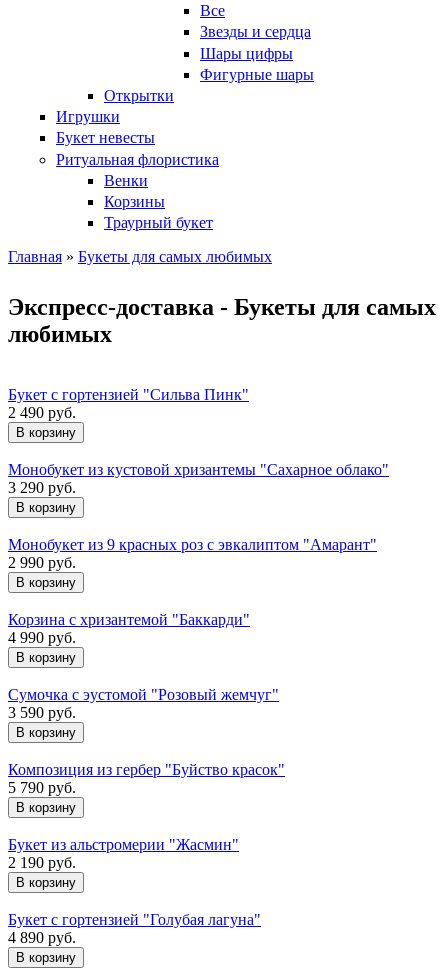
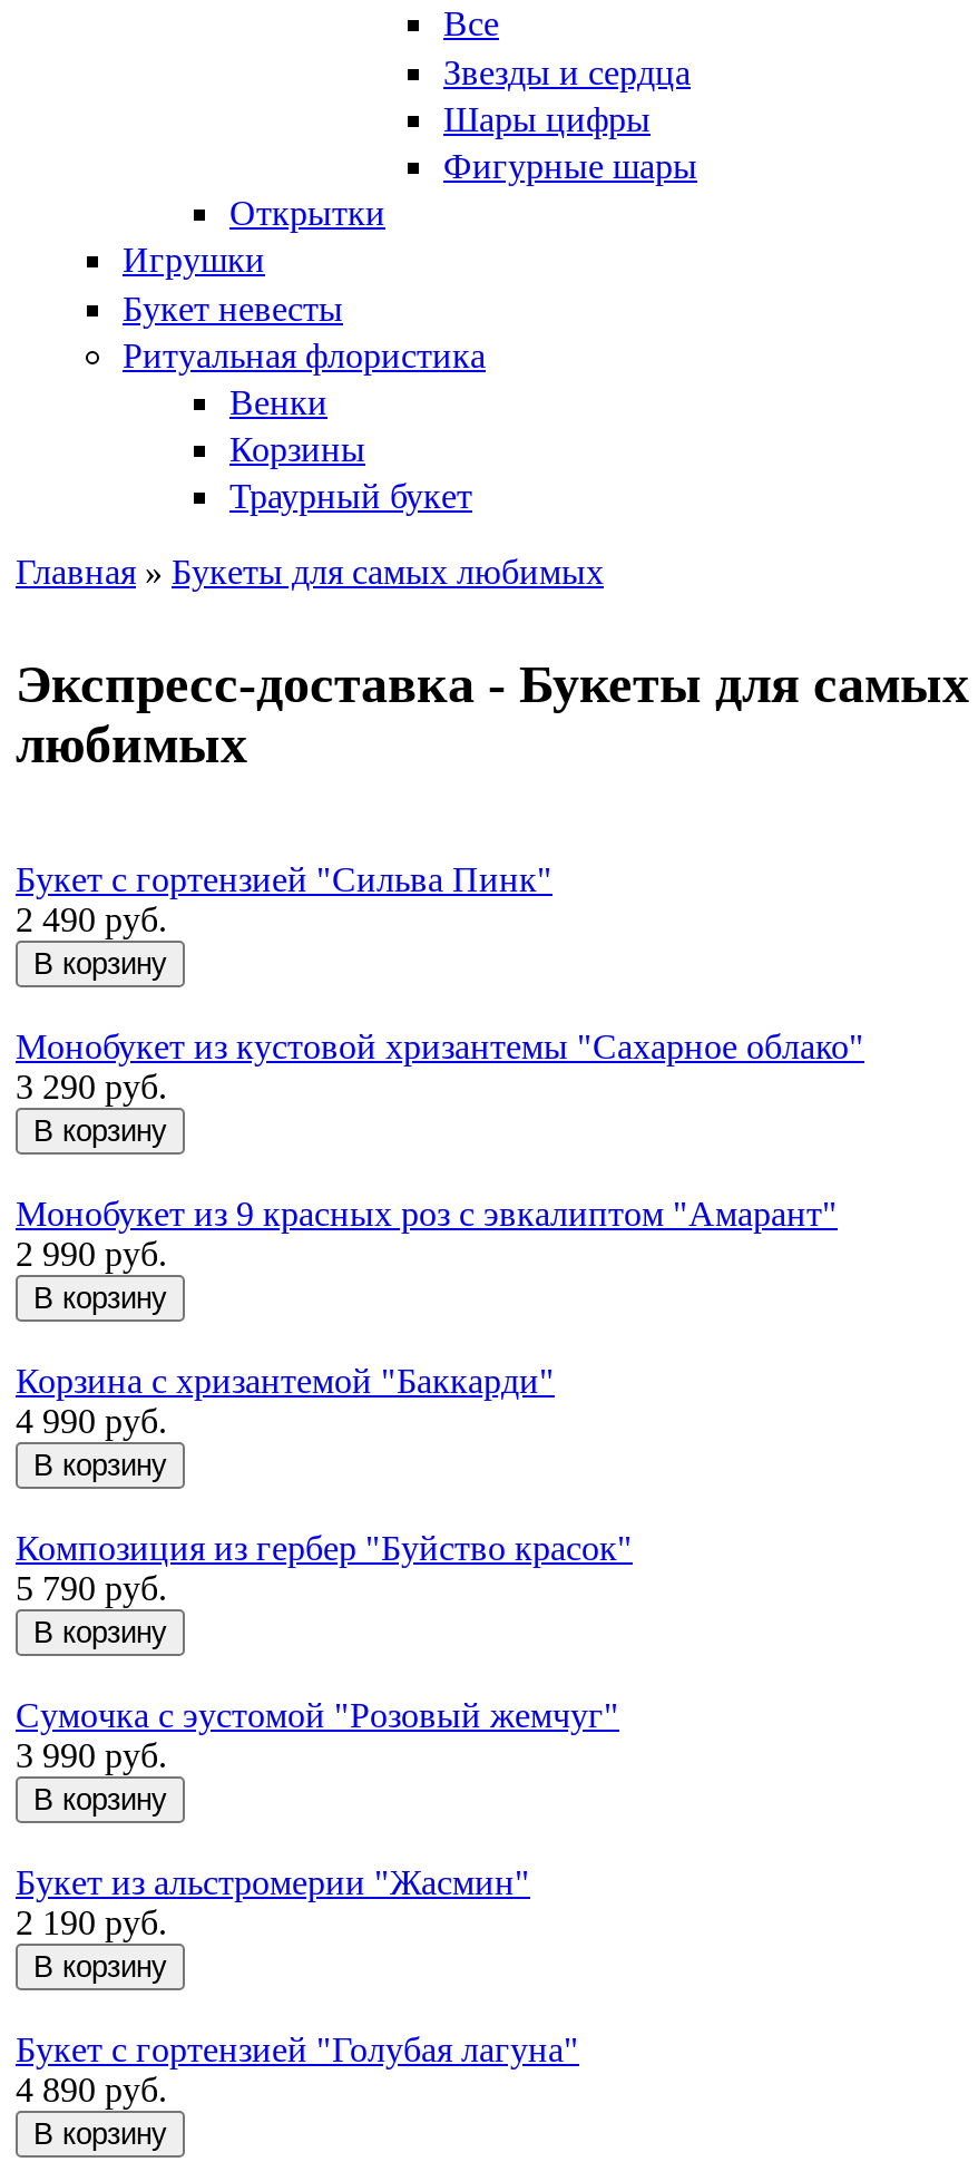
moved [8,686,279,703] -> [16,1696,619,1734]: Сумочка с эустомой "Розовый жемчуг"
[8,704,76,721] 3 590 руб. -> none
moved [8,761,285,796] -> [16,1529,633,1607]: Композиция из гербер "Буйство красок" | 5 790 руб.
none -> [16,1736,167,1774] 3 990 руб.

